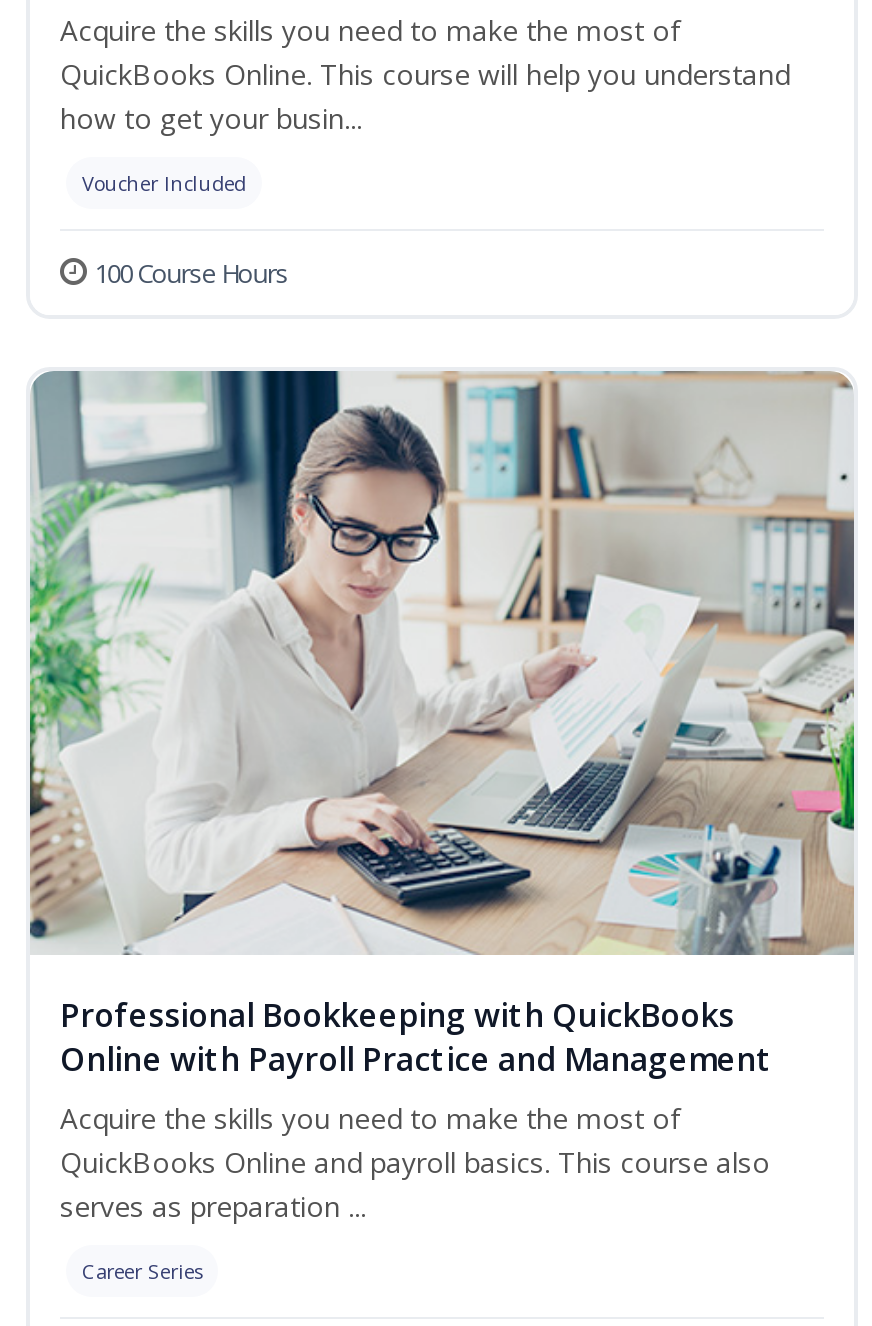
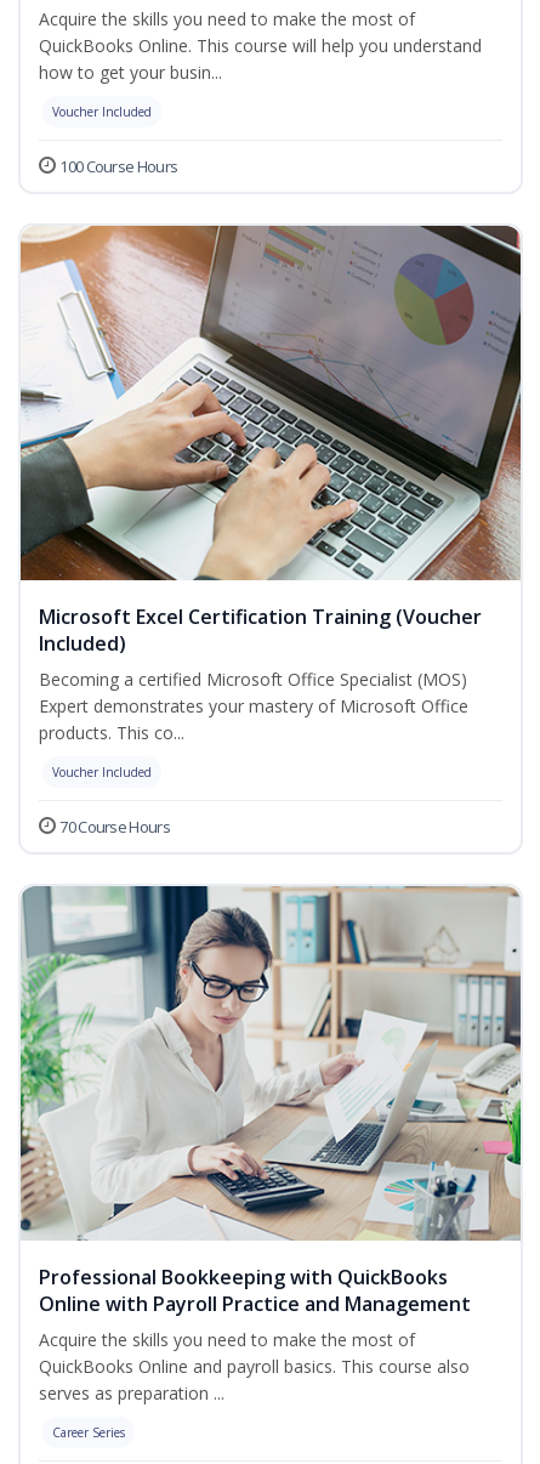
none -> [19,225,522,838] [image] | Microsoft Excel Certification Training (Voucher | Included) | Becoming a certified Microsoft Office Specialist (MOS) | Expert demonstrates your mastery of Microsoft Office | products. This co... | Voucher Included | 70 Course Hours

